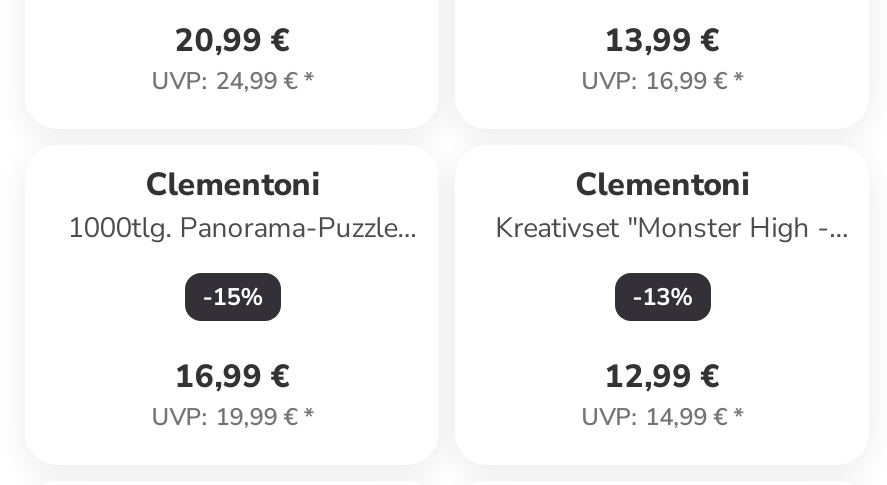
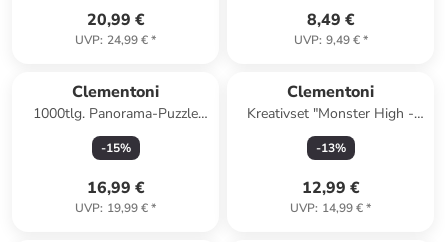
[581,19,743,97] 13,99 € | UVP: 16,99 €* -> [294,9,368,48] 8,49 € | UVP: 9,49 €*

